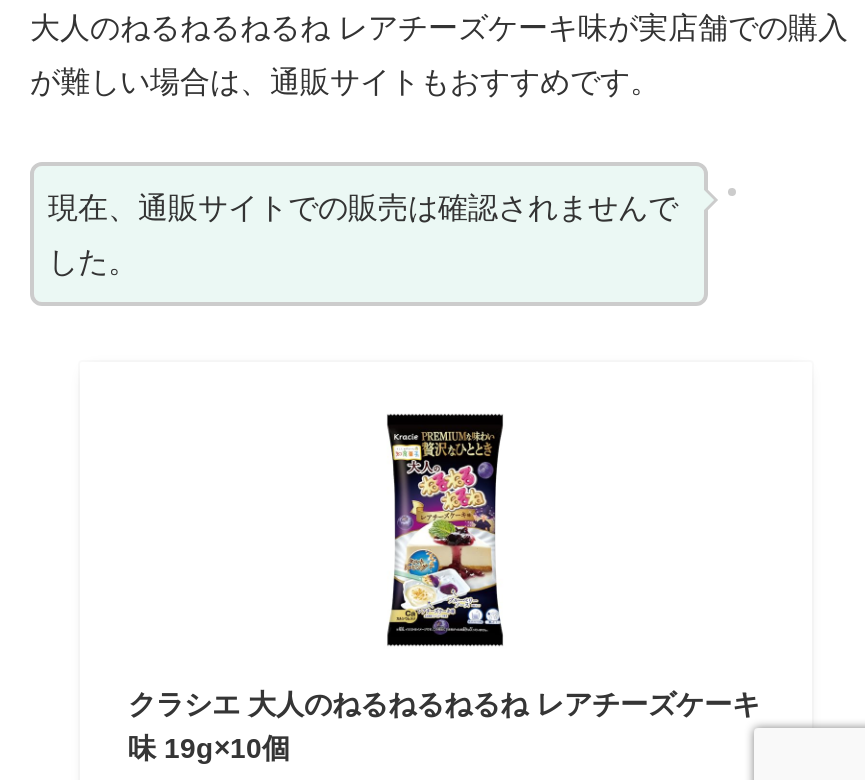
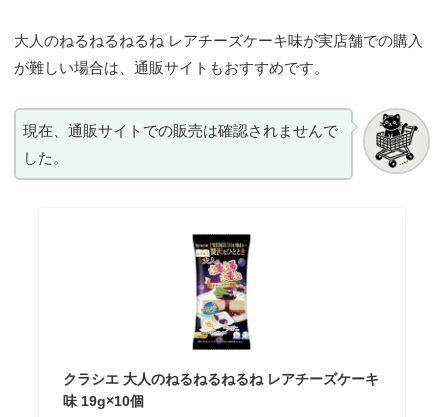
none -> [363,108,430,174] [image]

